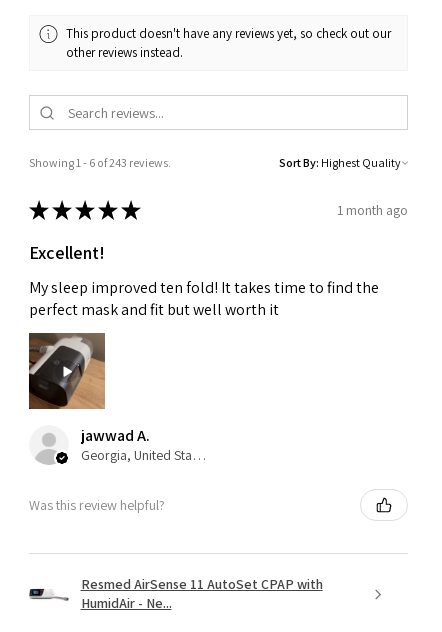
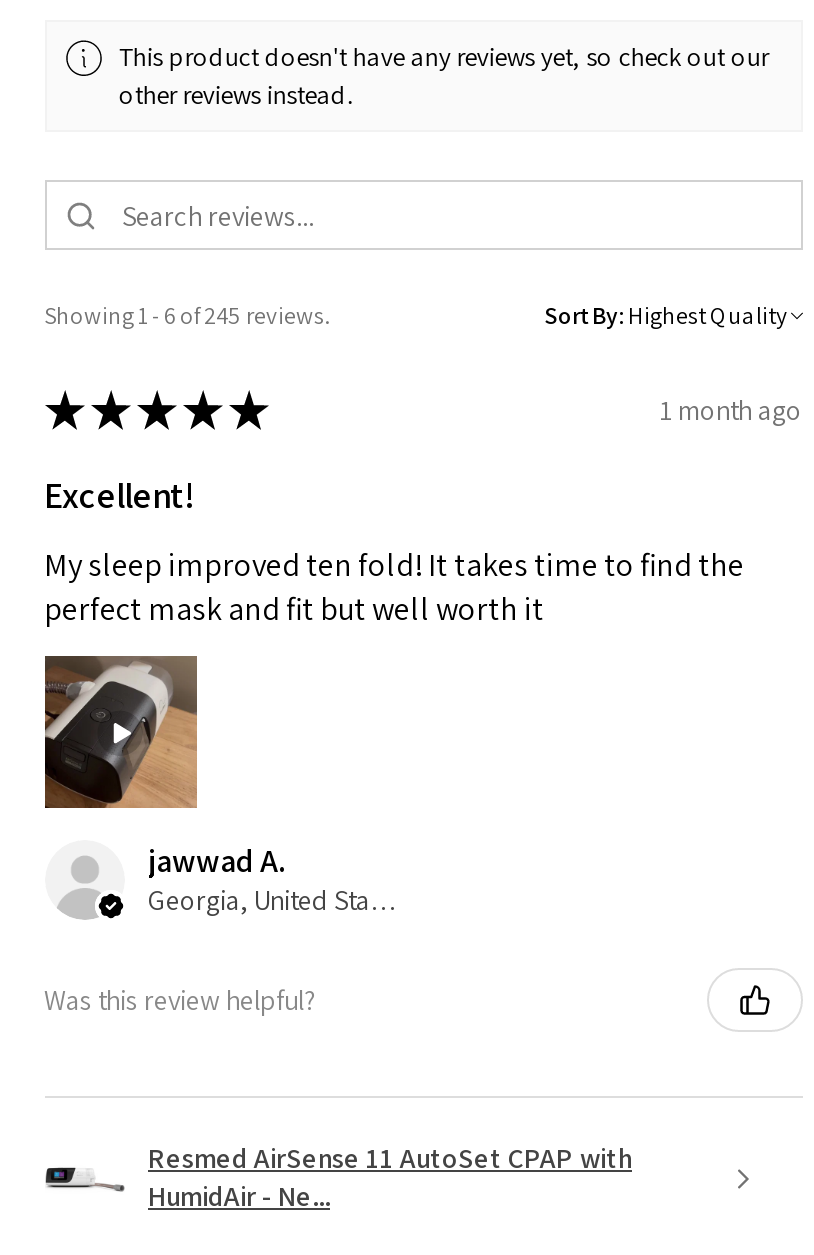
[28,155,170,170] Showing 1 - 6 of 243 reviews. -> [44,301,330,331] Showing 1 - 6 of 245 reviews.

